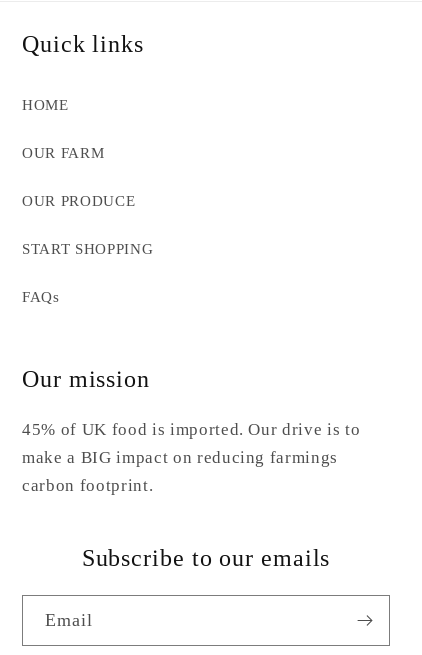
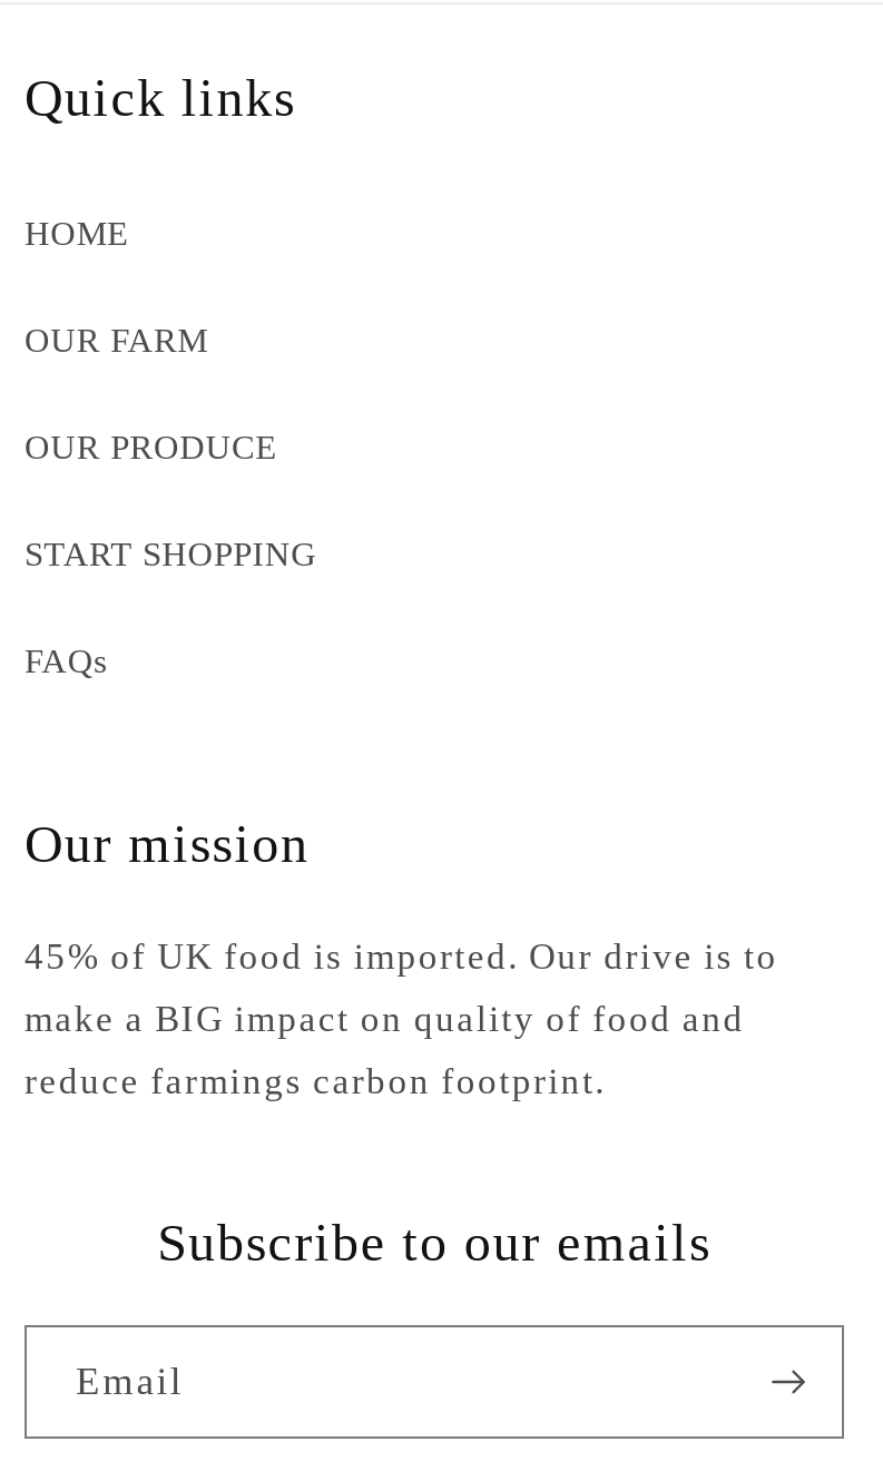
[22,447,338,466] make a BIG impact on reducing farmings -> [24,997,745,1039] make a BIG impact on quality of food and
[22,475,153,494] carbon footprint. -> [24,1059,605,1101] reduce farmings carbon footprint.

